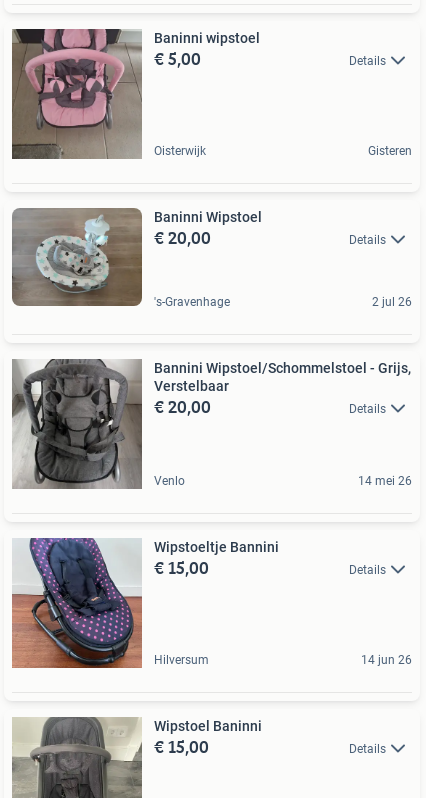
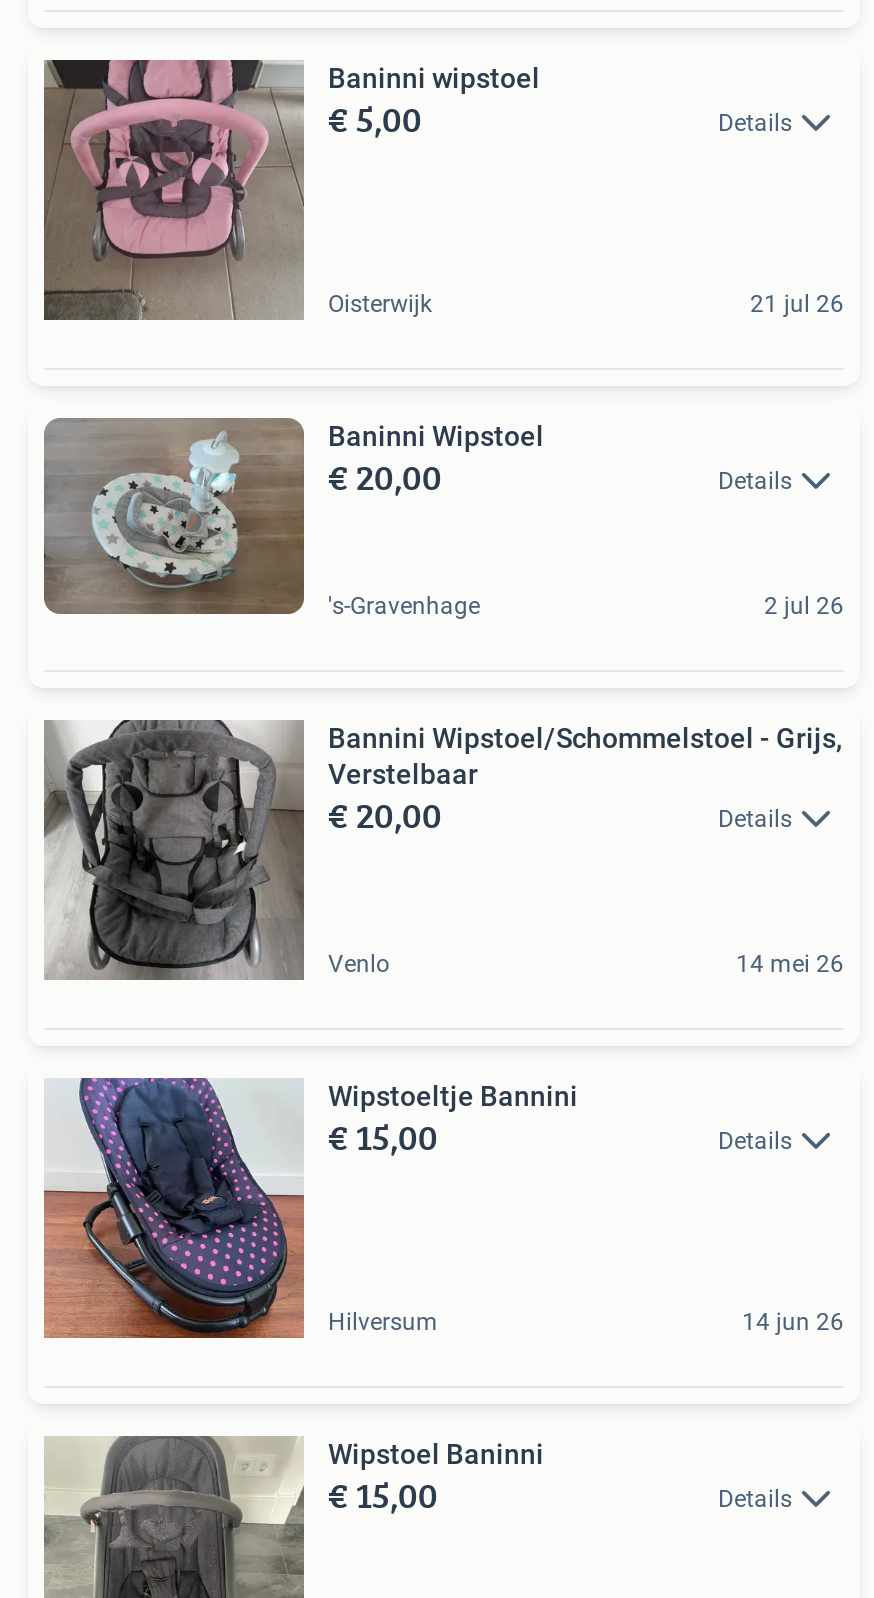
[368,144,412,158] Gisteren -> [750,290,844,318] 21 jul 26

